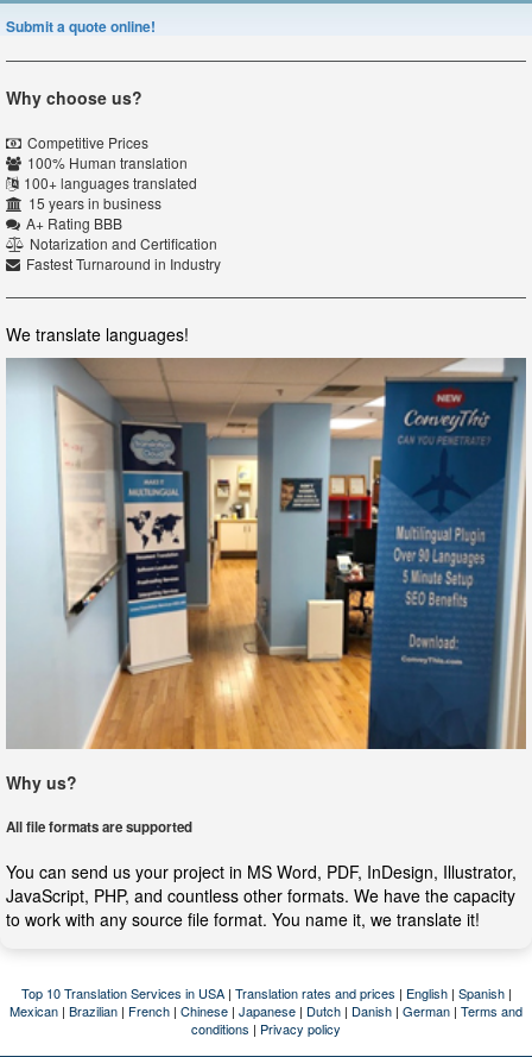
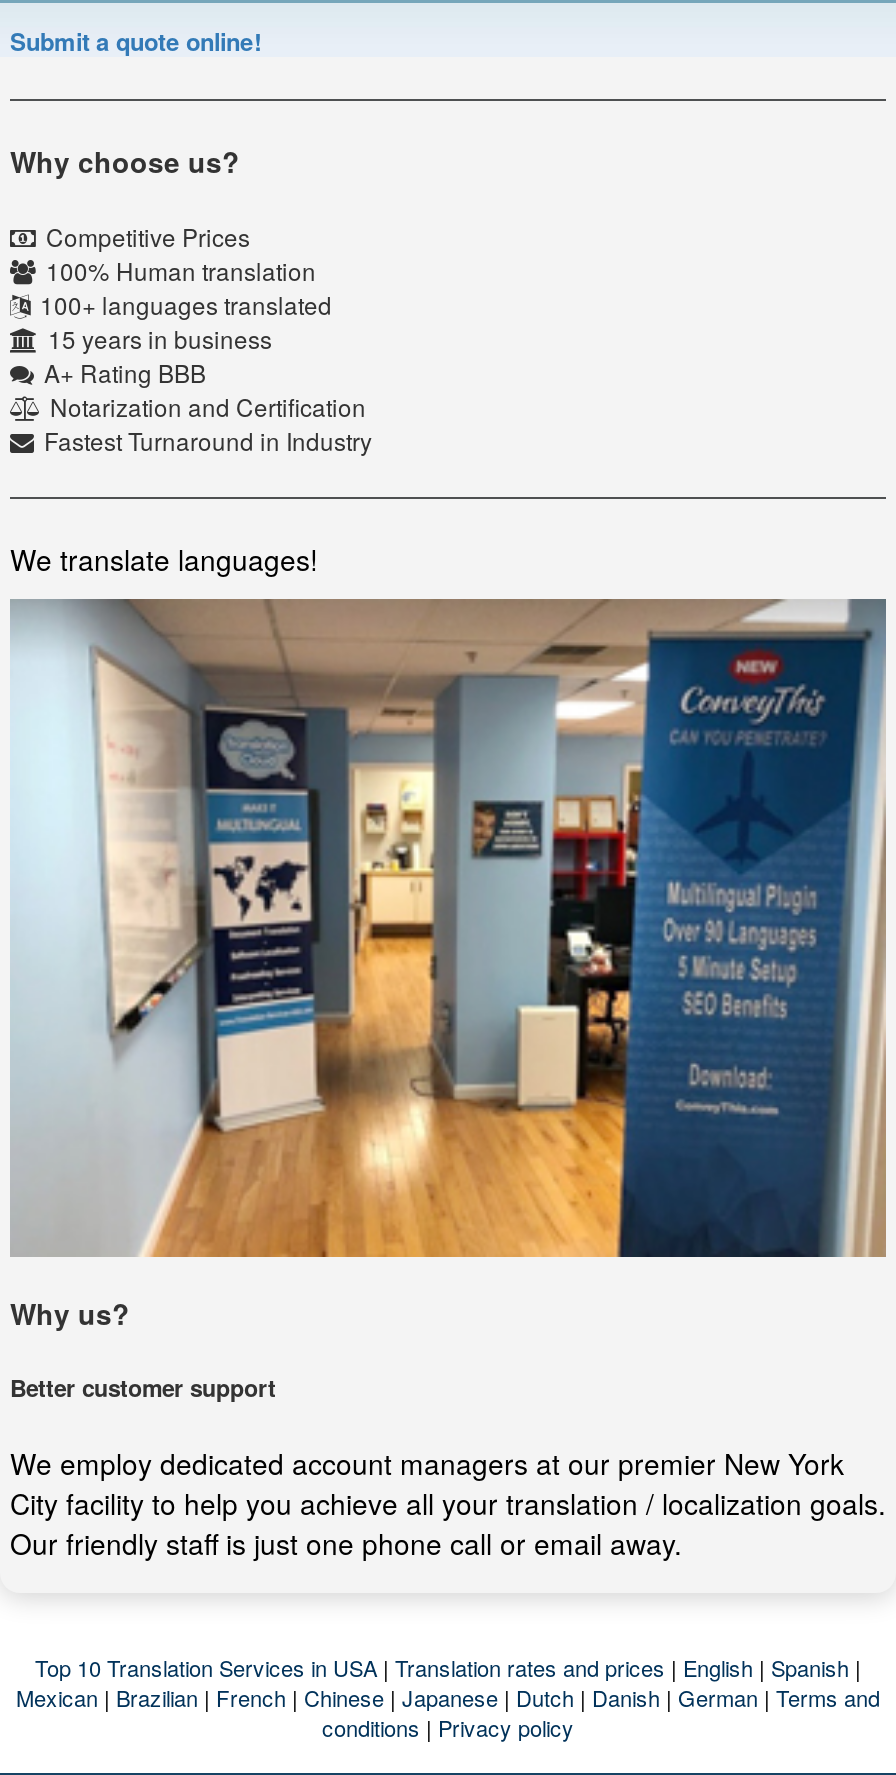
[6,816,192,836] All file formats are supported -> [10,1370,276,1404] Better customer support
[6,860,517,931] You can send us your project in MS Word, PDF, InDesign, Illustrator, | JavaScript, PHP, and countless other formats. We have the capacity | to work with any source file format. You name it, we translate it! -> [10,1443,886,1563] We employ dedicated account managers at our premier New York | City facility to help you achieve all your translation / localization goals. | Our friendly staff is just one phone call or email away.

